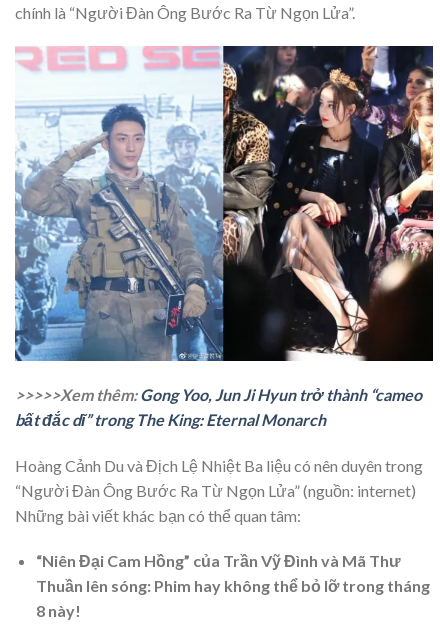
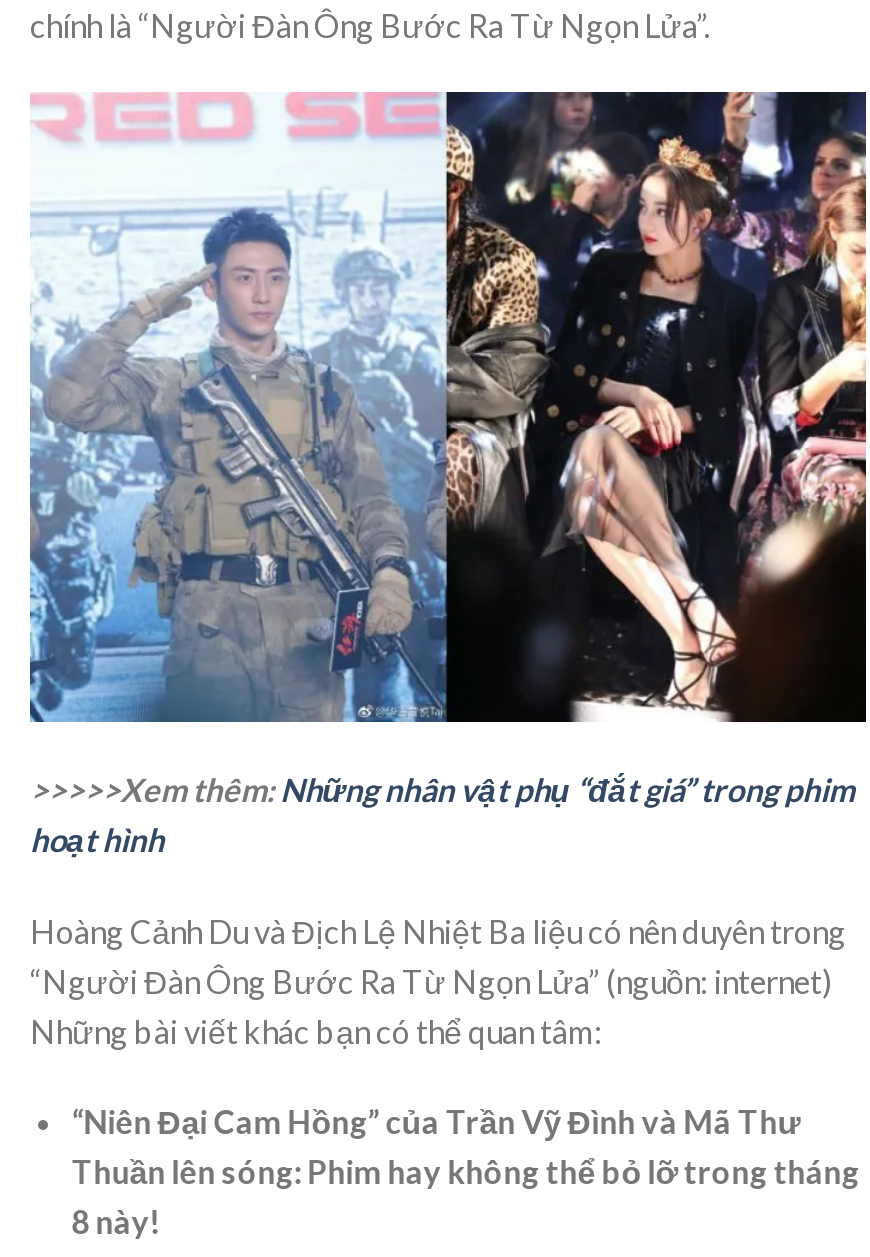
[15,385,422,429] >>>>>Xem thêm: Gong Yoo, Jun Ji Hyun trở thành “cameo | bất đắc dĩ” trong The King: Eternal Monarch -> [30,770,854,858] >>>>>Xem thêm: Những nhân vật phụ “đắt giá” trong phim | hoạt hình

